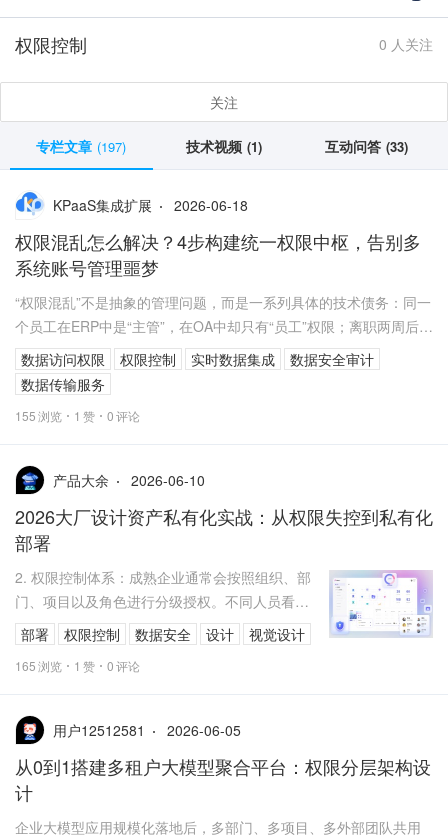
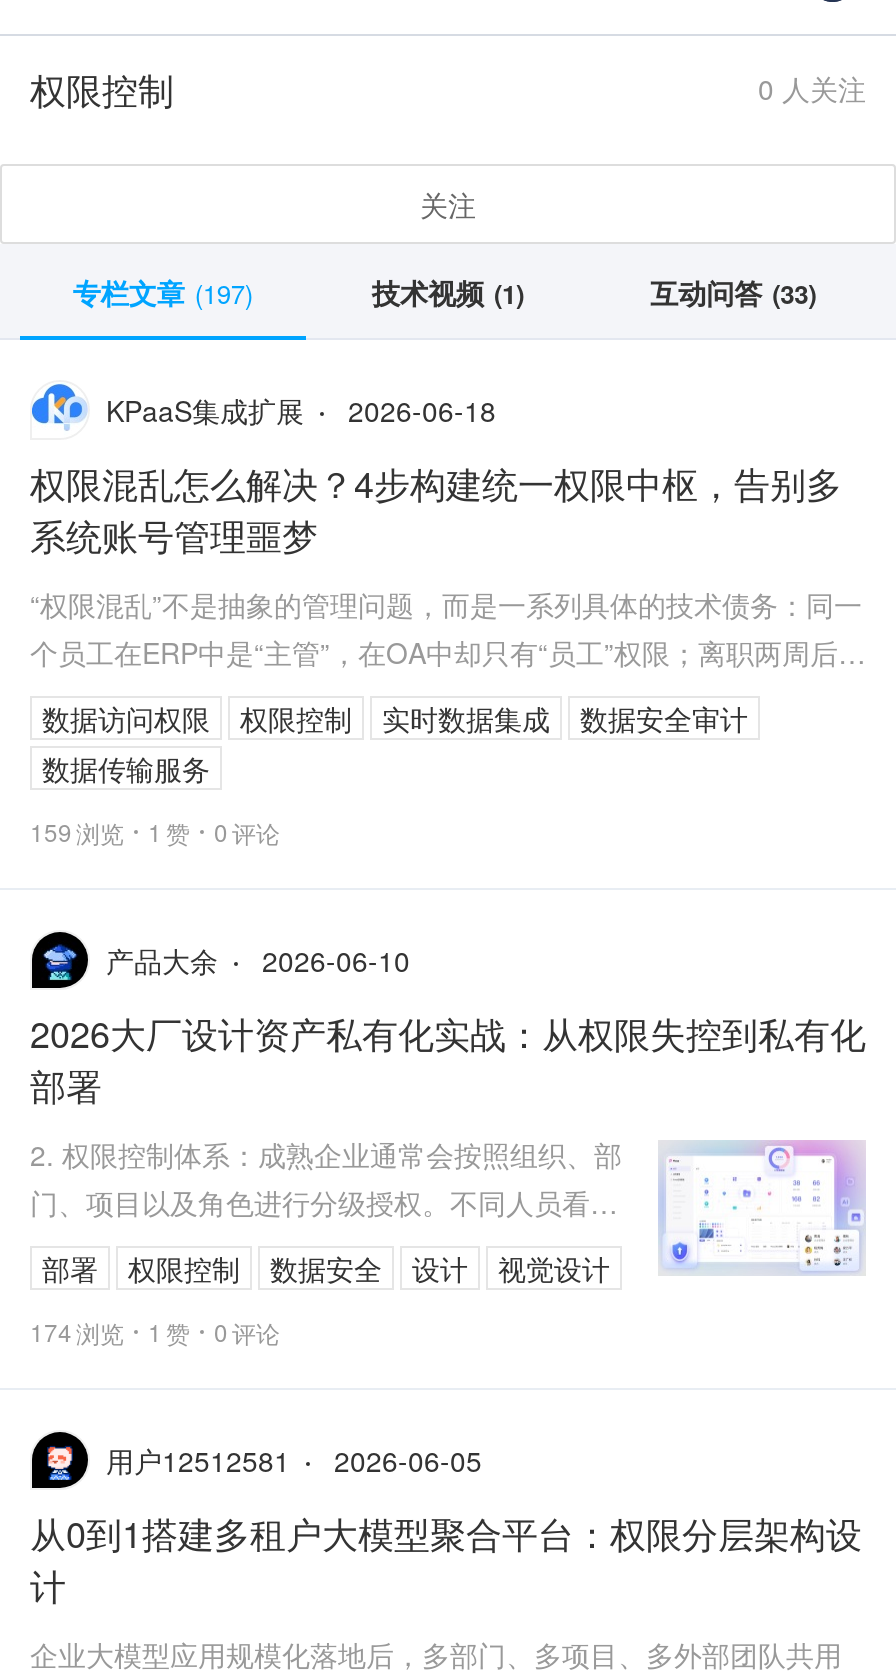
[15,407,140,424] 155 浏览 1 赞 0 评论 -> [30,815,280,849] 159 浏览 1 赞 0 评论
[15,657,140,674] 165 浏览 1 赞 0 评论 -> [30,1315,280,1349] 174 浏览 1 赞 0 评论

